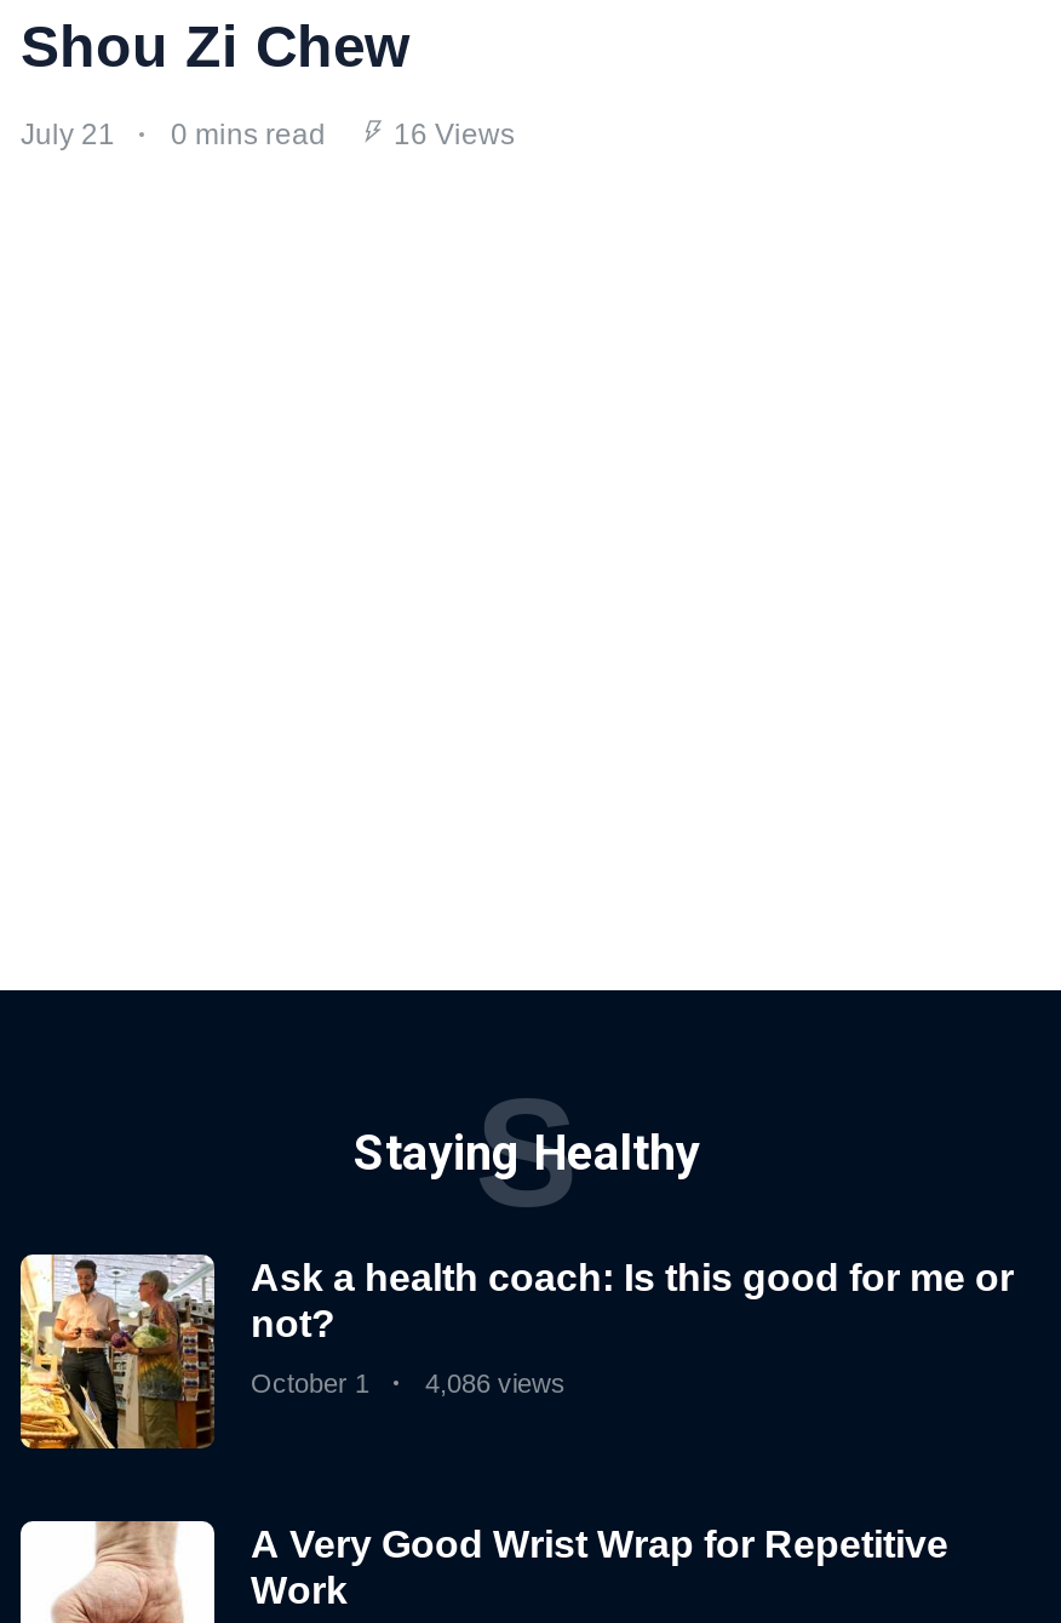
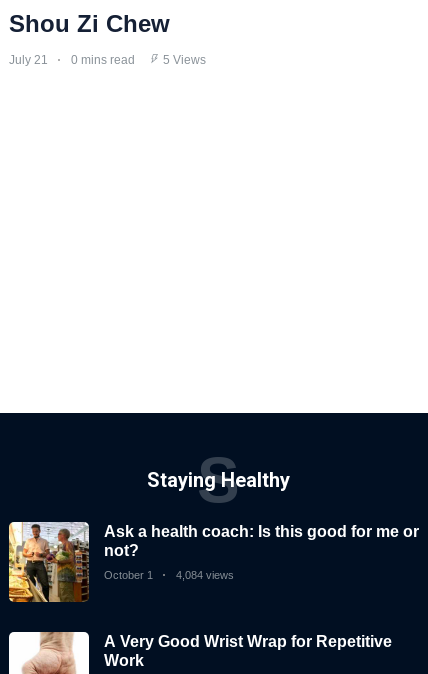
[394,117,515,151] 16 Views -> [163,53,206,67] 5 Views
[251,1367,566,1397] October 1 4,086 views -> [104,569,234,581] October 1 4,084 views

